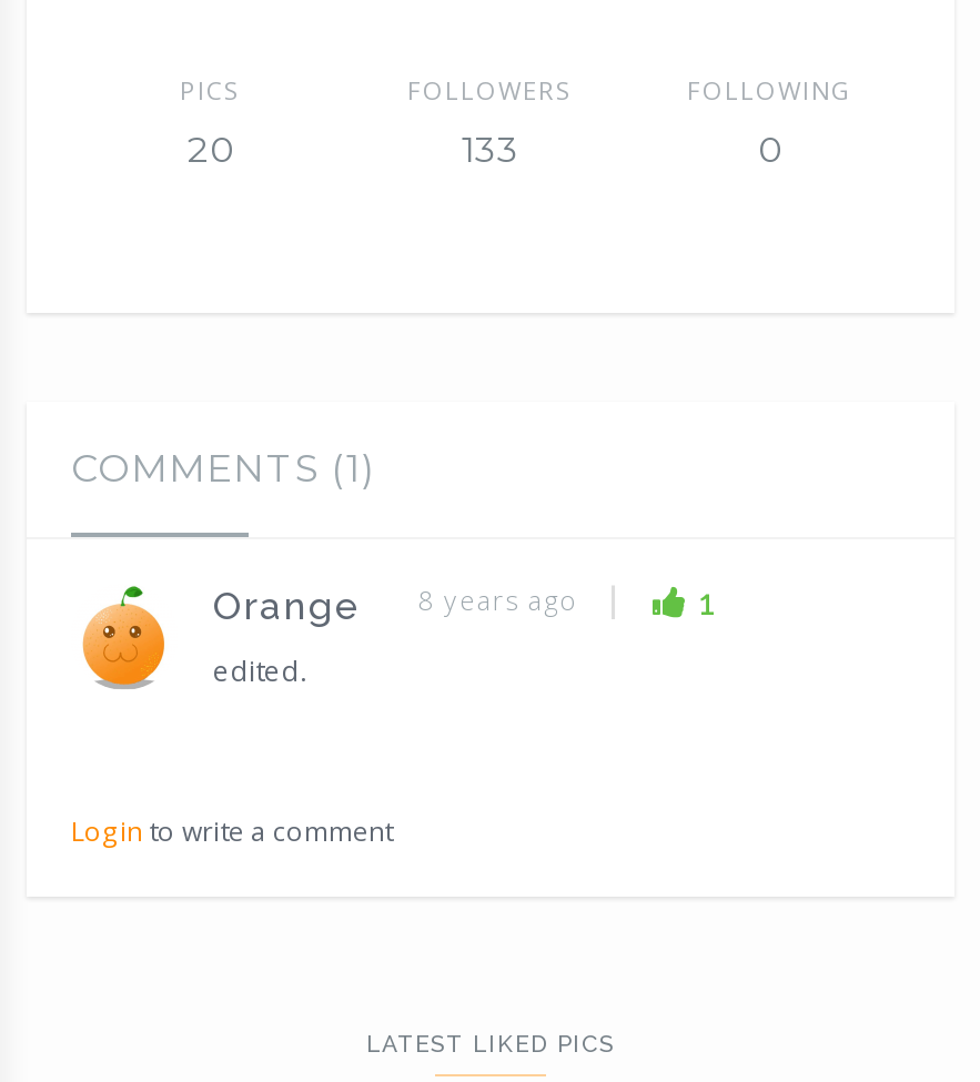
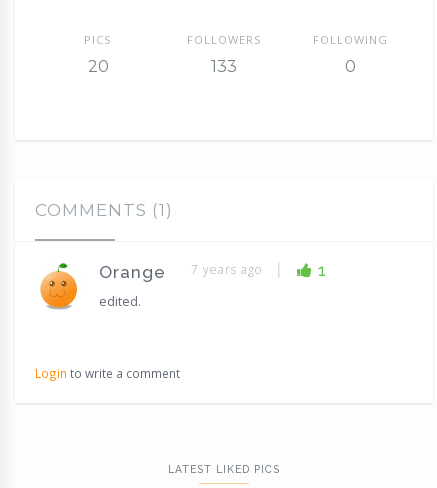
[417,581,575,618] 8 years ago -> [191,261,262,278] 7 years ago

